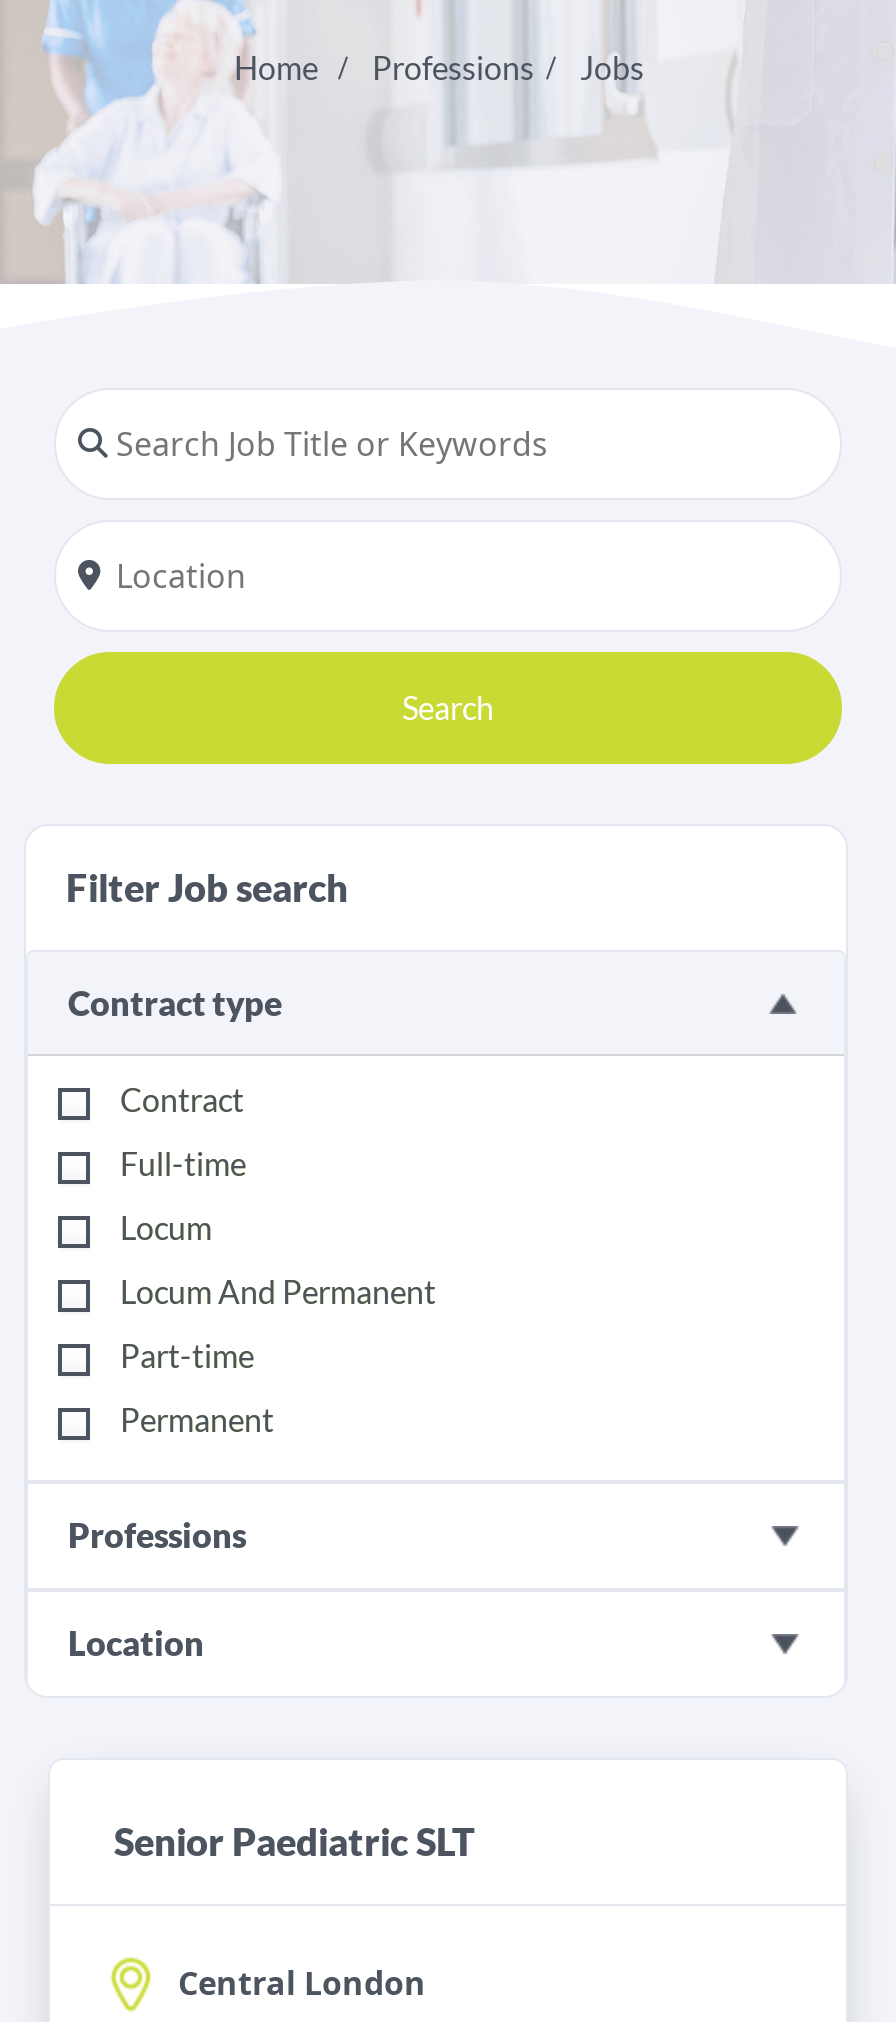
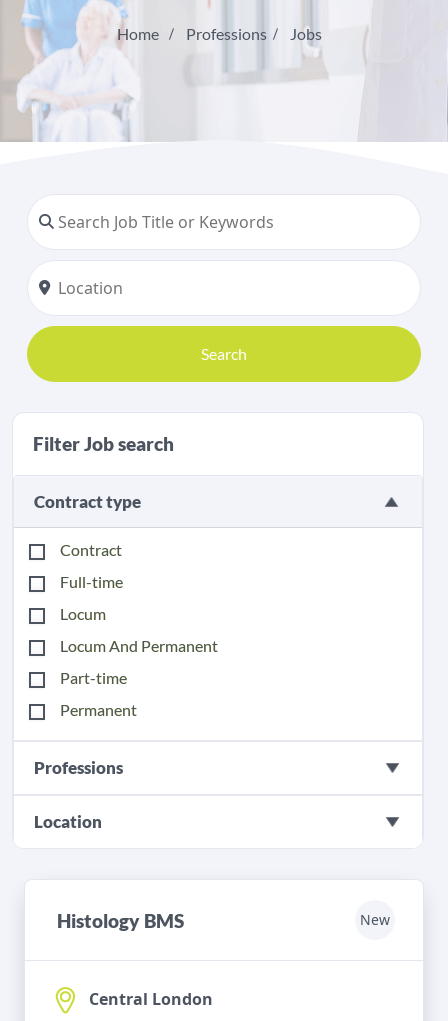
[114,1818,474,1864] Senior Paediatric SLT -> [57,909,390,932] Histology BMS | New

